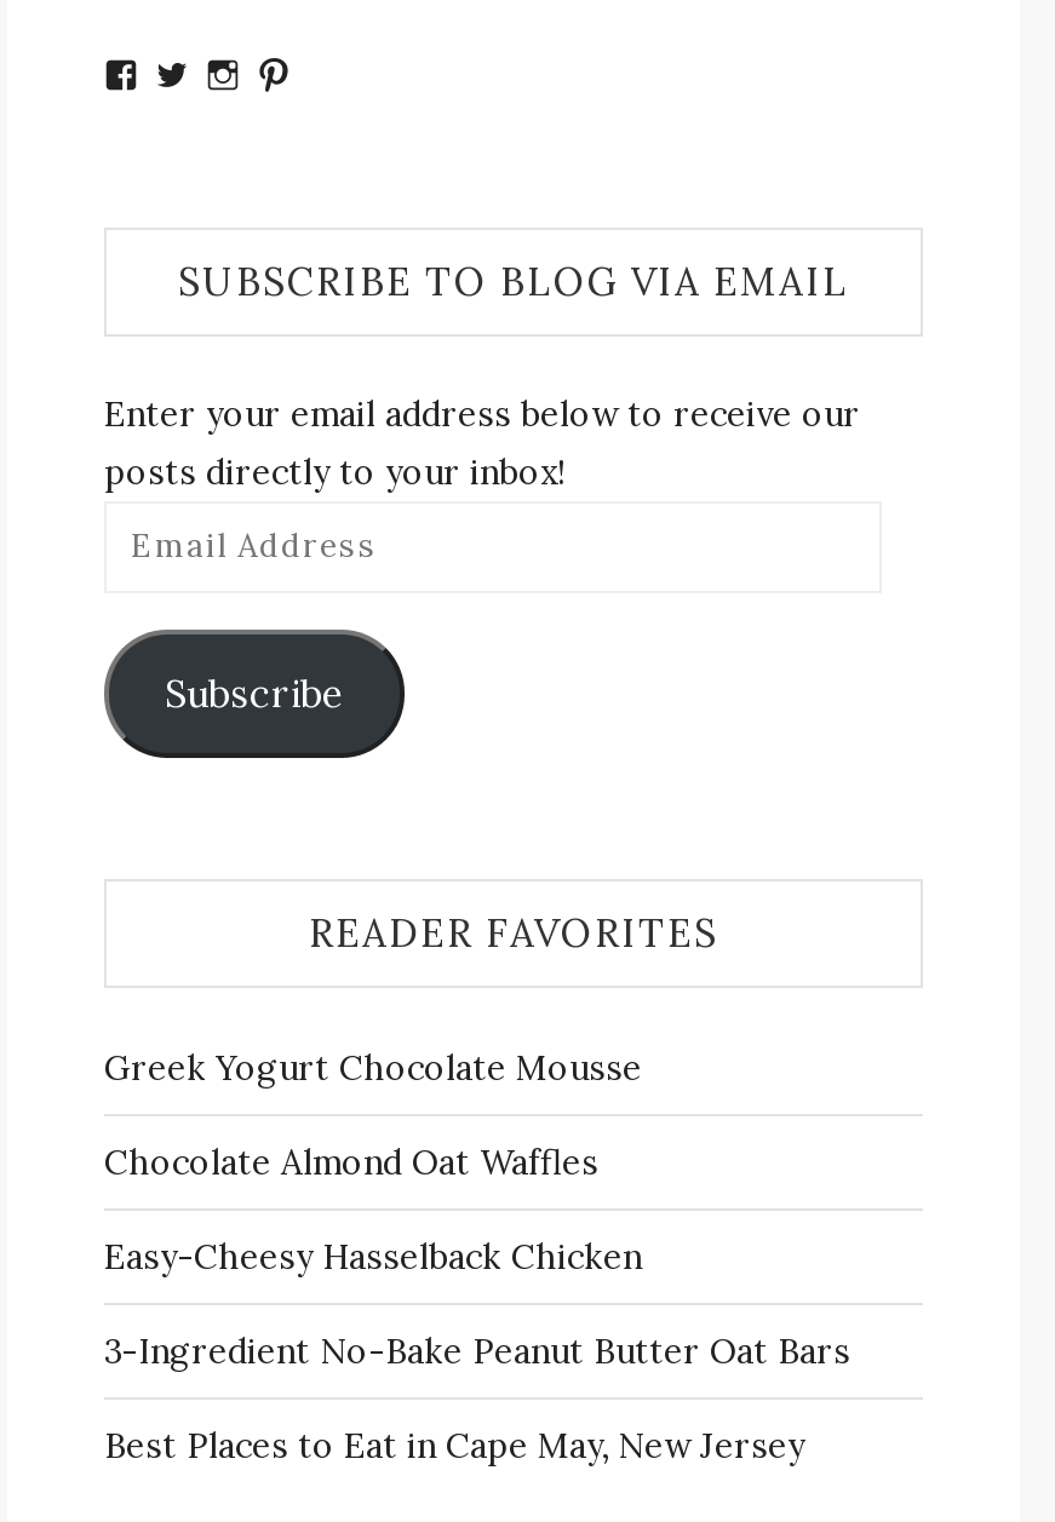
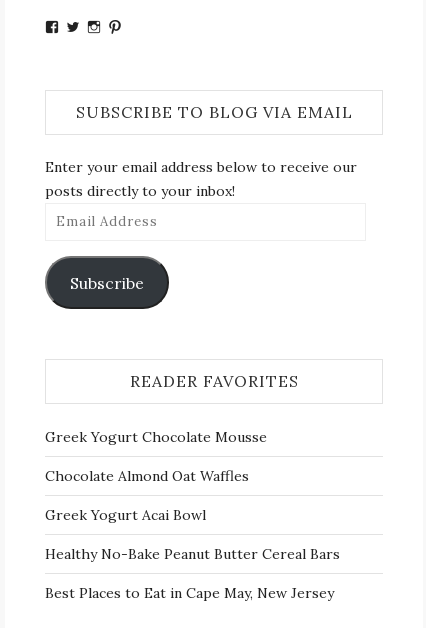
[104,1235,642,1278] Easy-Cheesy Hasselback Chicken -> [45,506,206,524] Greek Yogurt Acai Bowl
[104,1329,850,1373] 3-Ingredient No-Bake Peanut Butter Oat Bars -> [45,545,340,563] Healthy No-Bake Peanut Butter Cereal Bars

